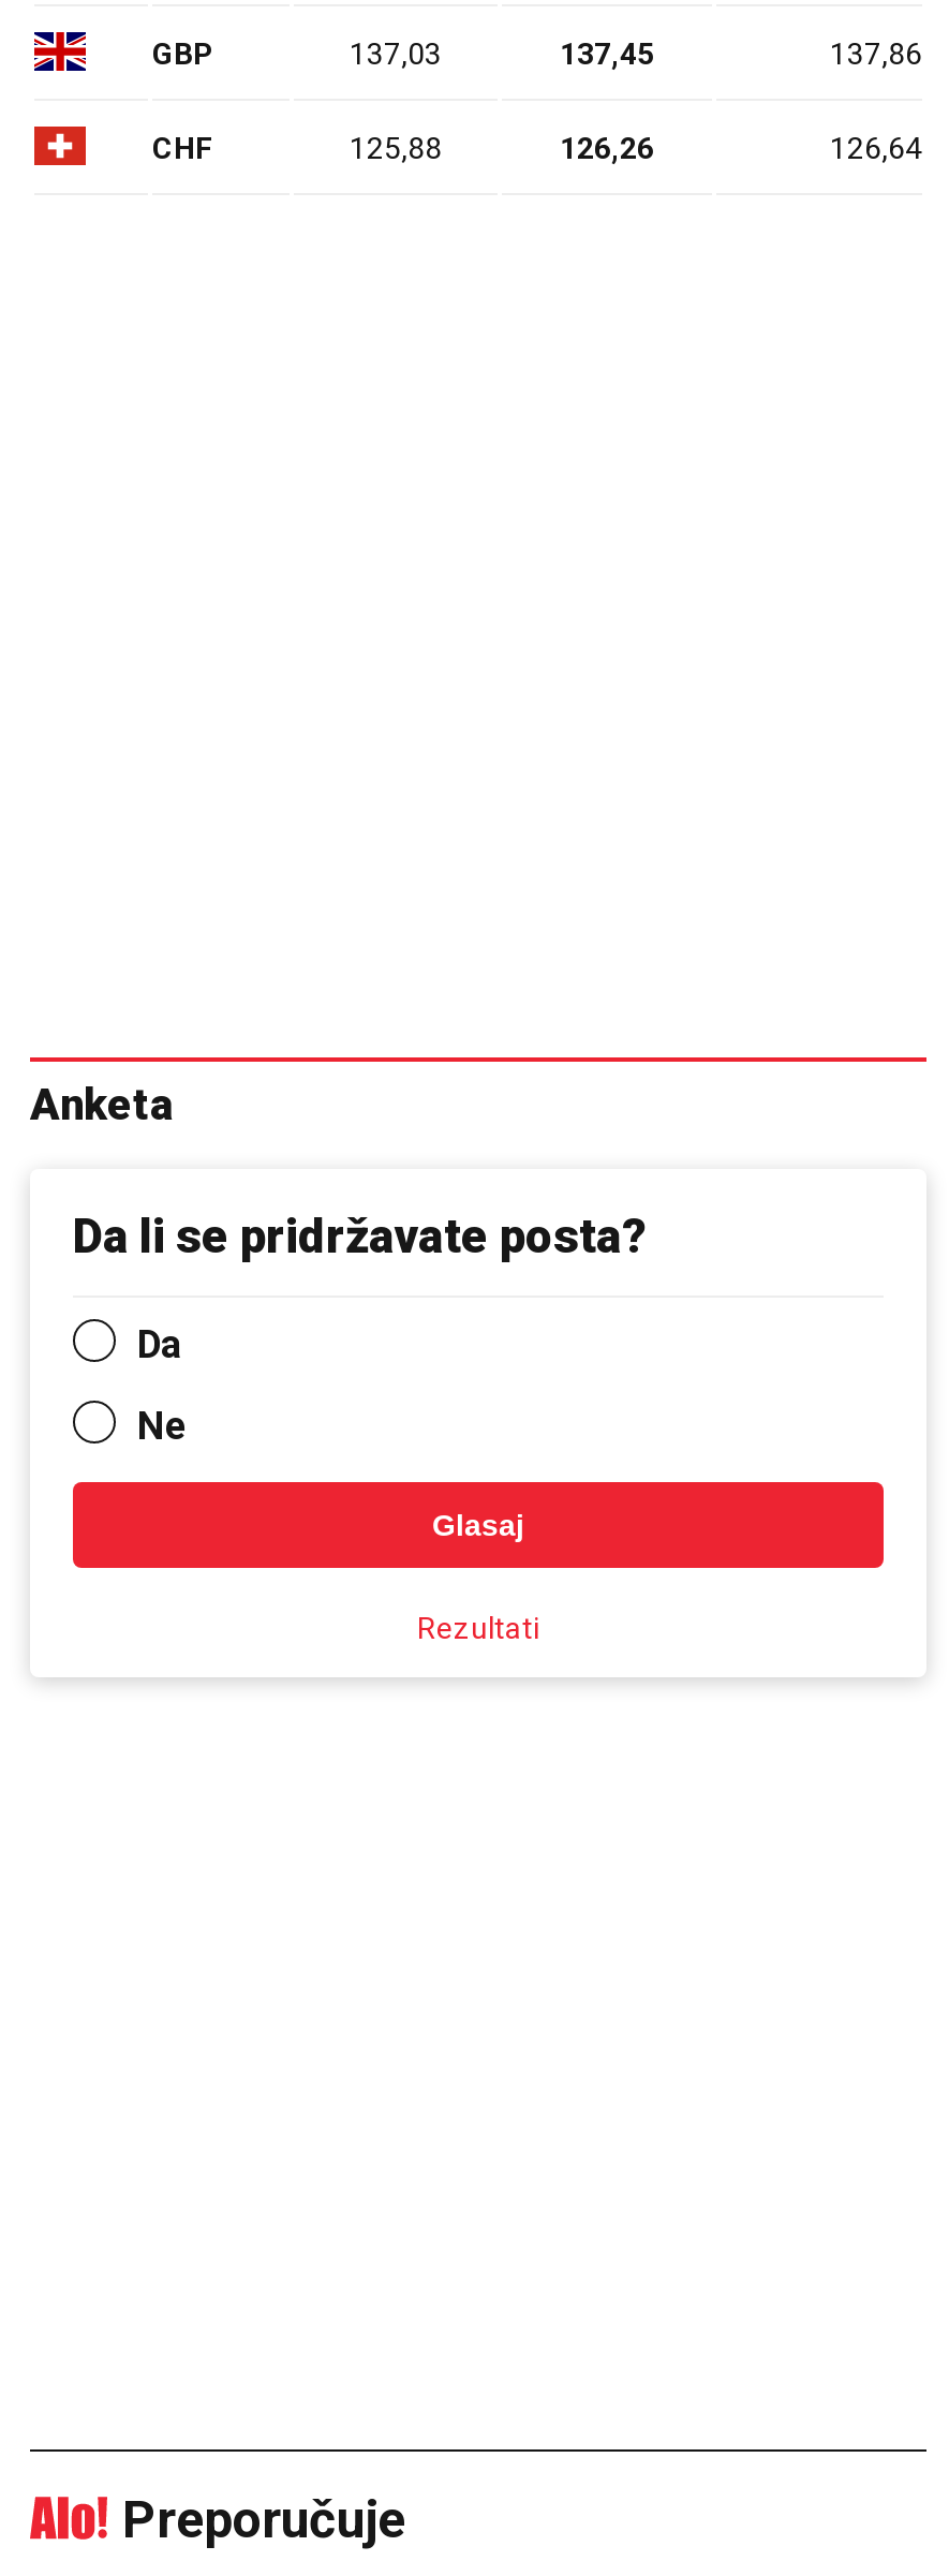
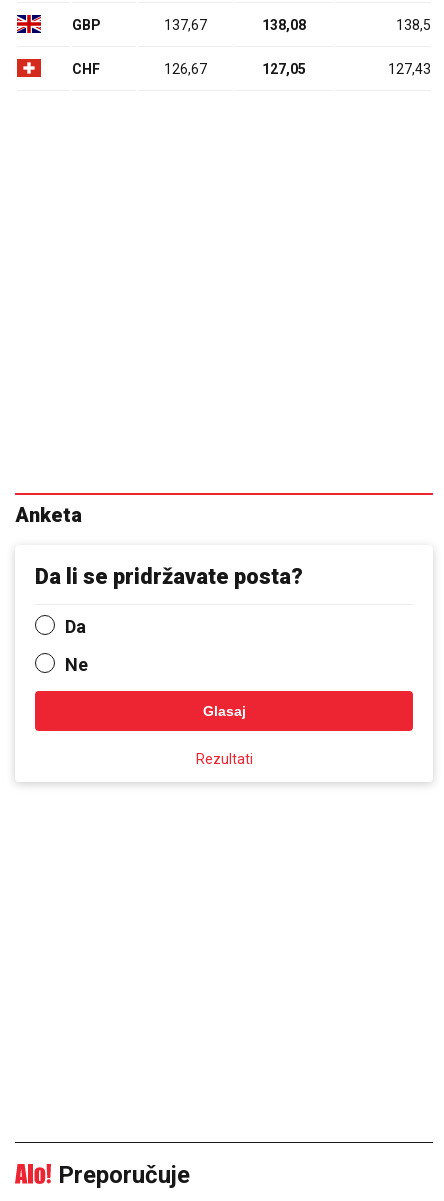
[350,37,442,71] 137,03 -> [164,17,207,33] 137,67
[560,37,654,71] 137,45 -> [262,17,306,33] 138,08
[830,37,922,71] 137,86 -> [396,17,431,33] 138,5
[350,131,442,166] 125,88 -> [164,61,207,77] 126,67
[560,131,654,166] 126,26 -> [262,61,306,77] 127,05
[830,131,922,166] 126,64 -> [388,61,431,77] 127,43

